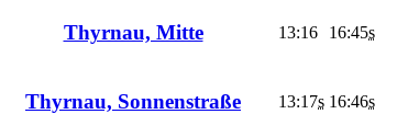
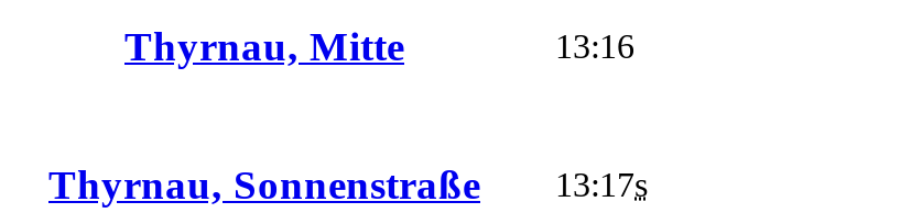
[278,23,375,41] 13:16 16:45s -> [555,27,634,64] 13:16
[25,90,375,113] Thyrnau, Sonnenstraße 13:17s 16:46s -> [48,162,648,208] Thyrnau, Sonnenstraße 13:17s

